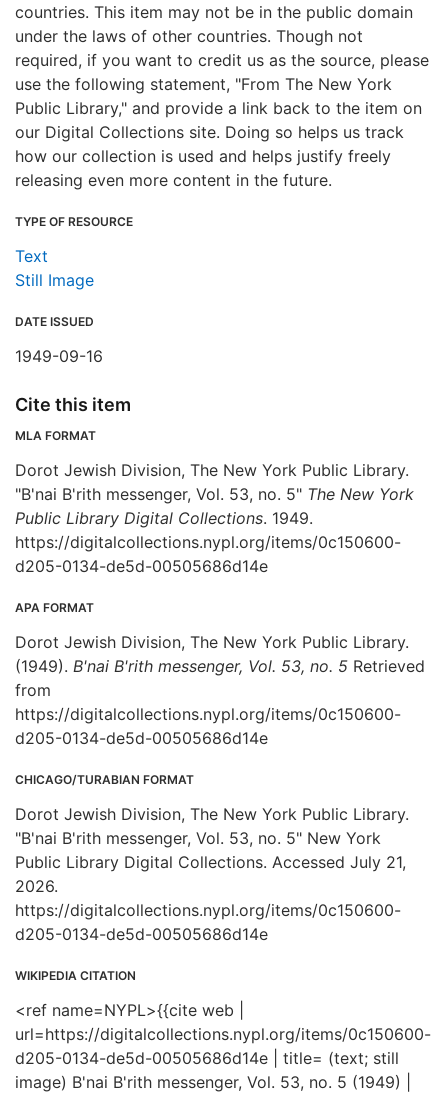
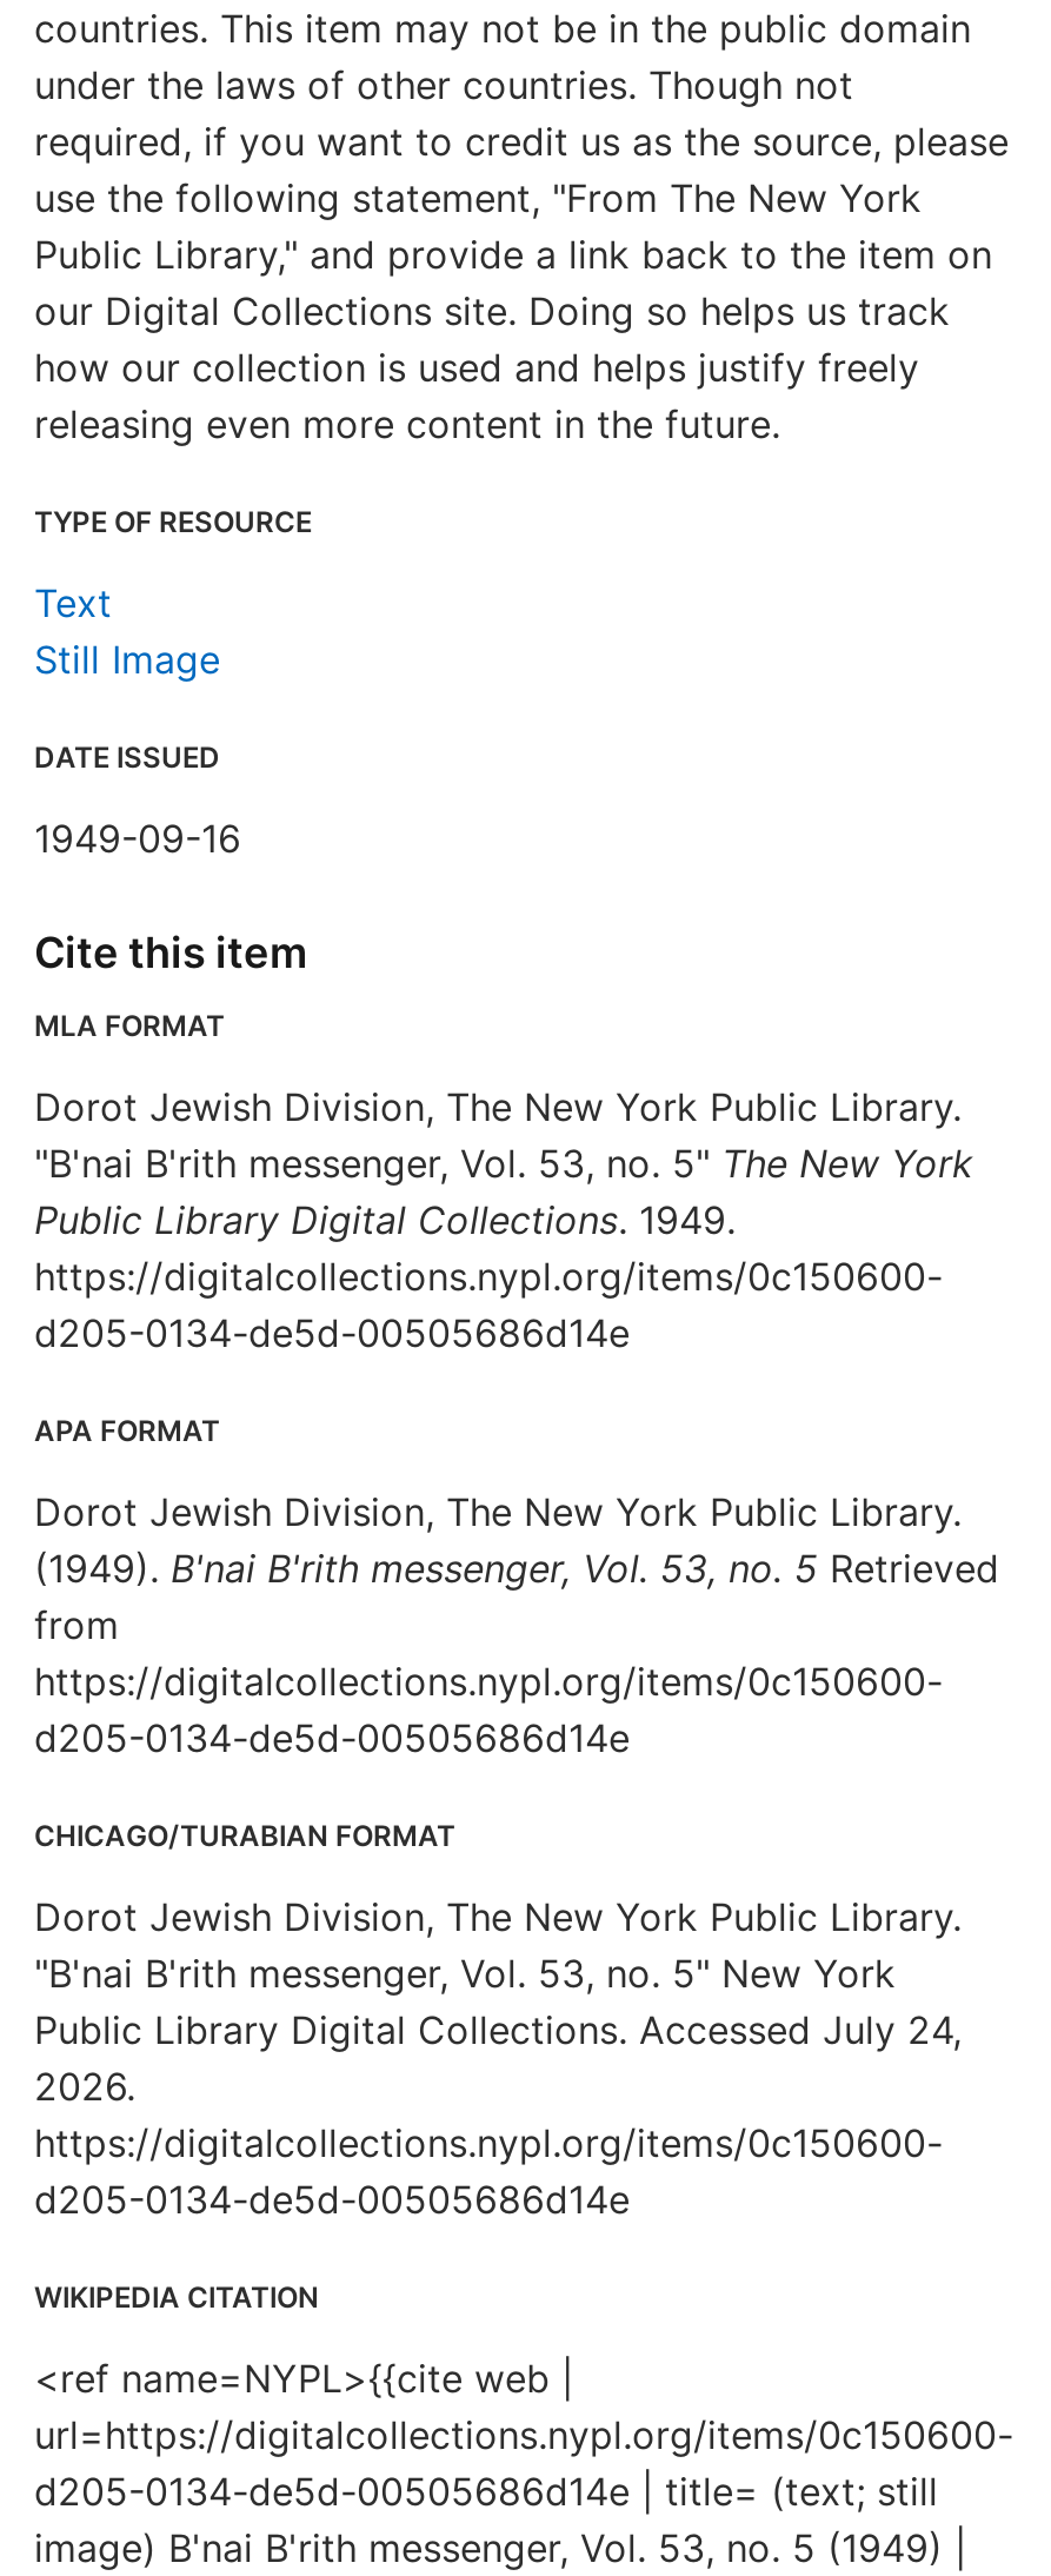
[15,852,406,872] Public Library Digital Collections. Accessed July 21, -> [34,2006,962,2053] Public Library Digital Collections. Accessed July 24,

